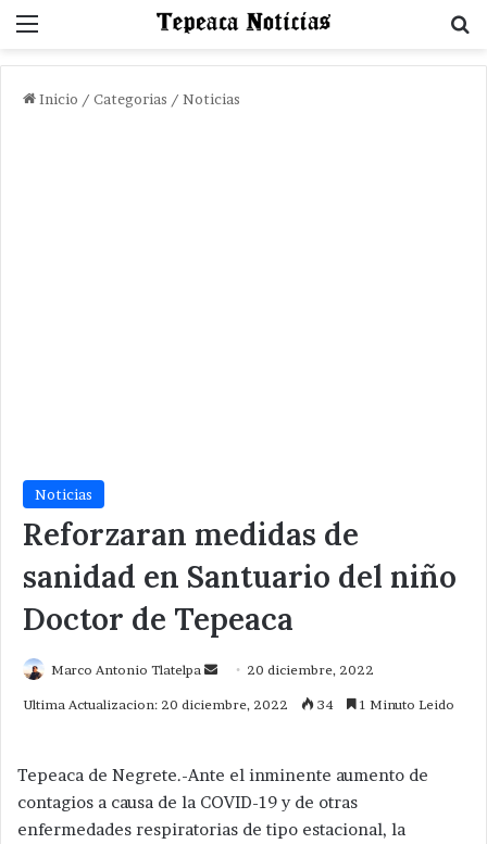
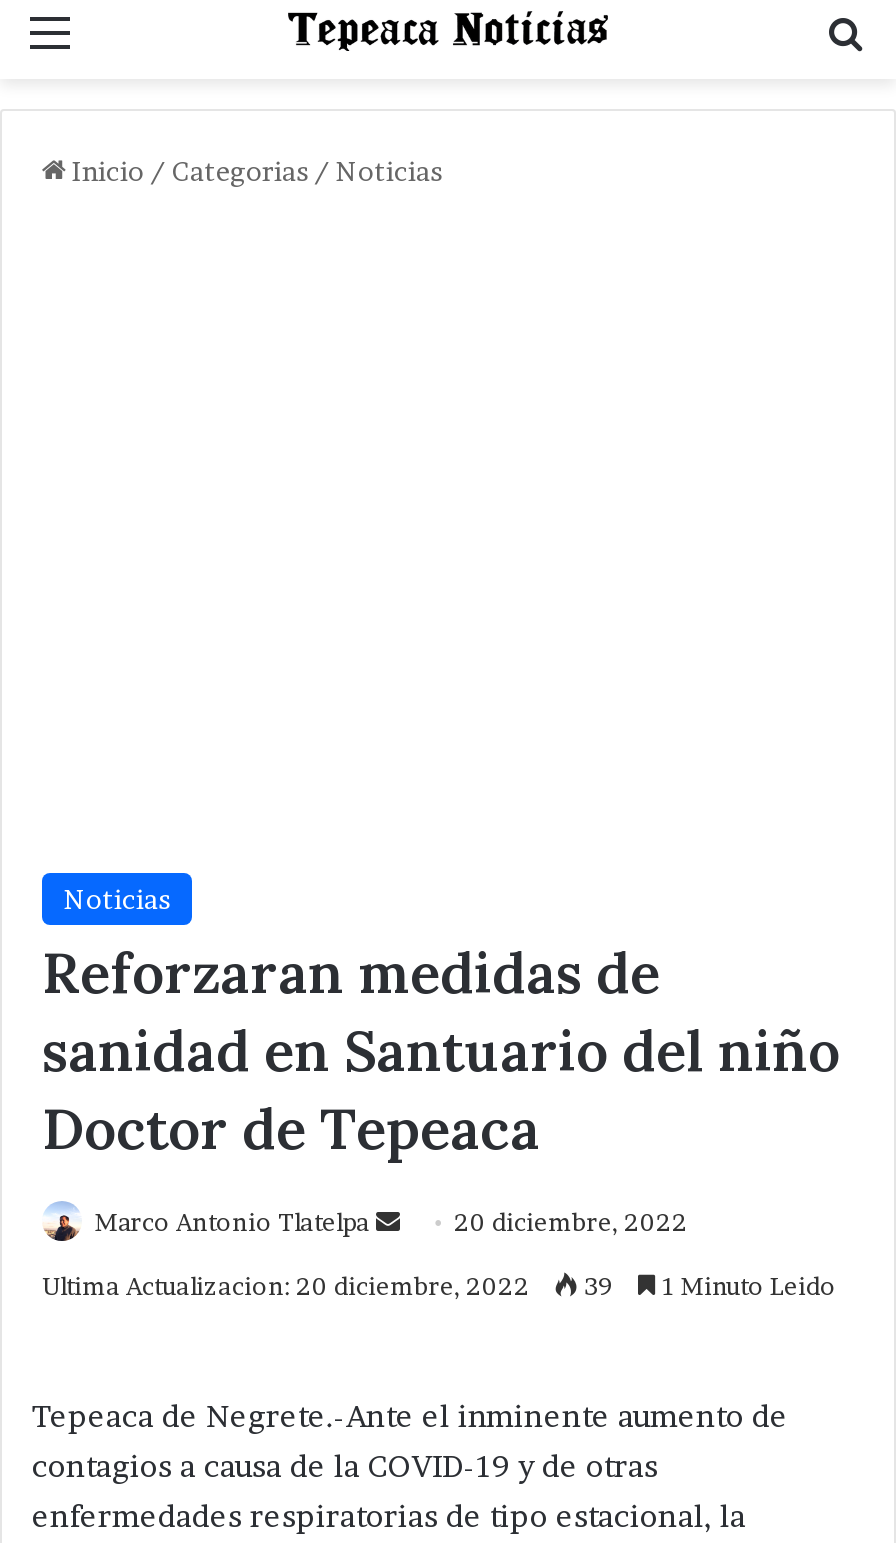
[23,697,454,713] Ultima Actualizacion: 20 diciembre, 2022 34 1 Minuto Leido -> [42,1272,836,1302] Ultima Actualizacion: 20 diciembre, 2022 39 1 Minuto Leido

